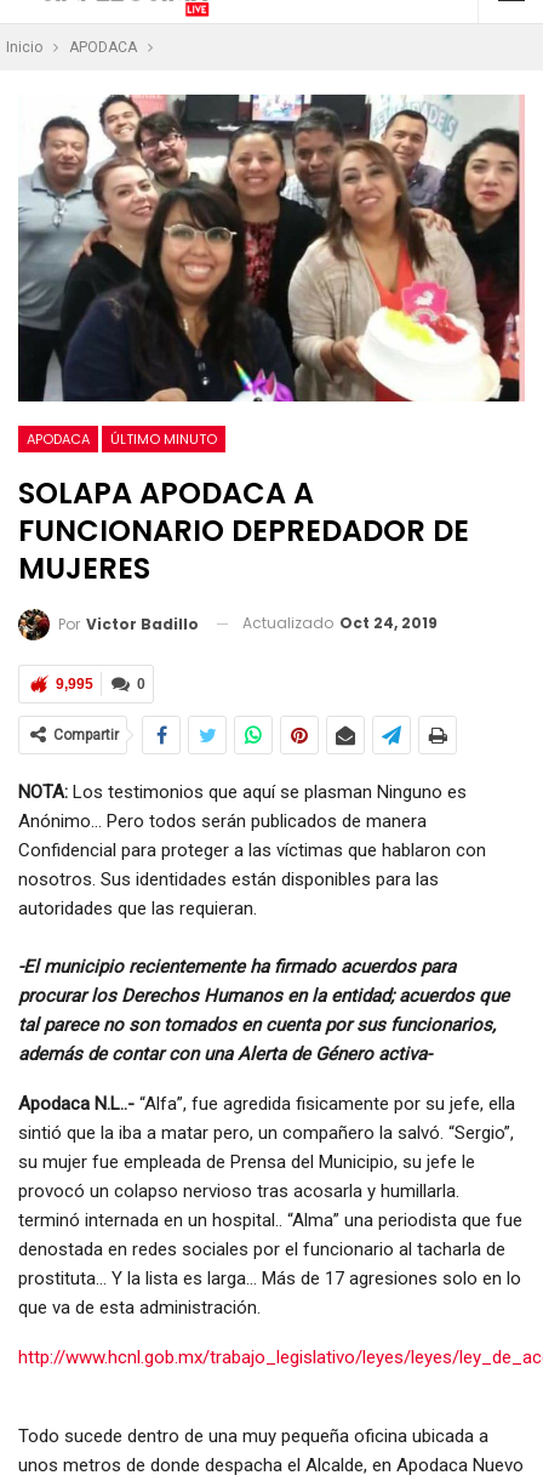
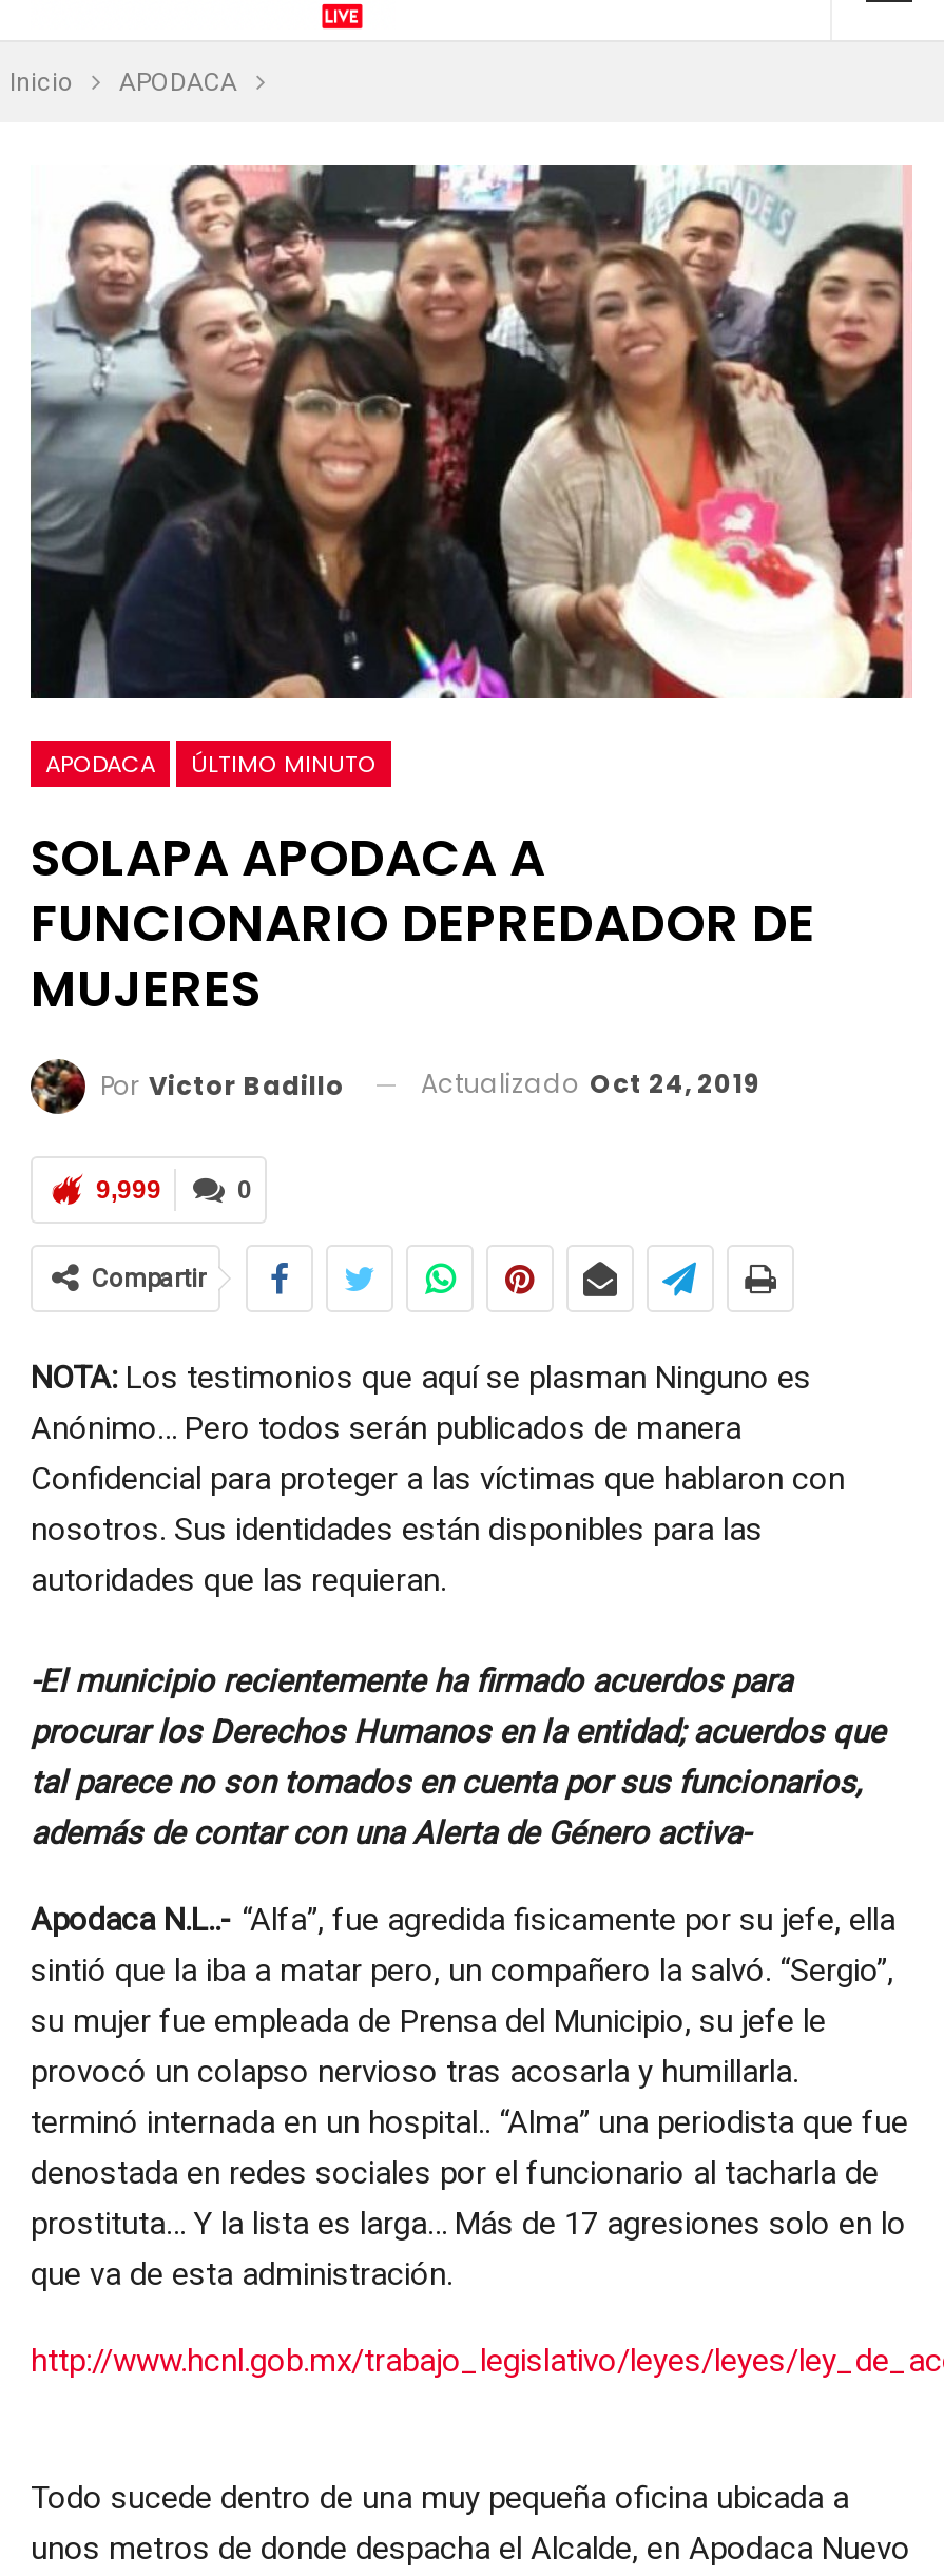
[56,675,93,692] 9,995 -> [96,1175,161,1204] 9,999

